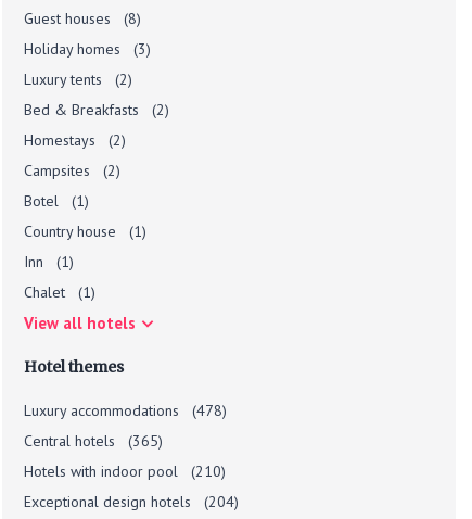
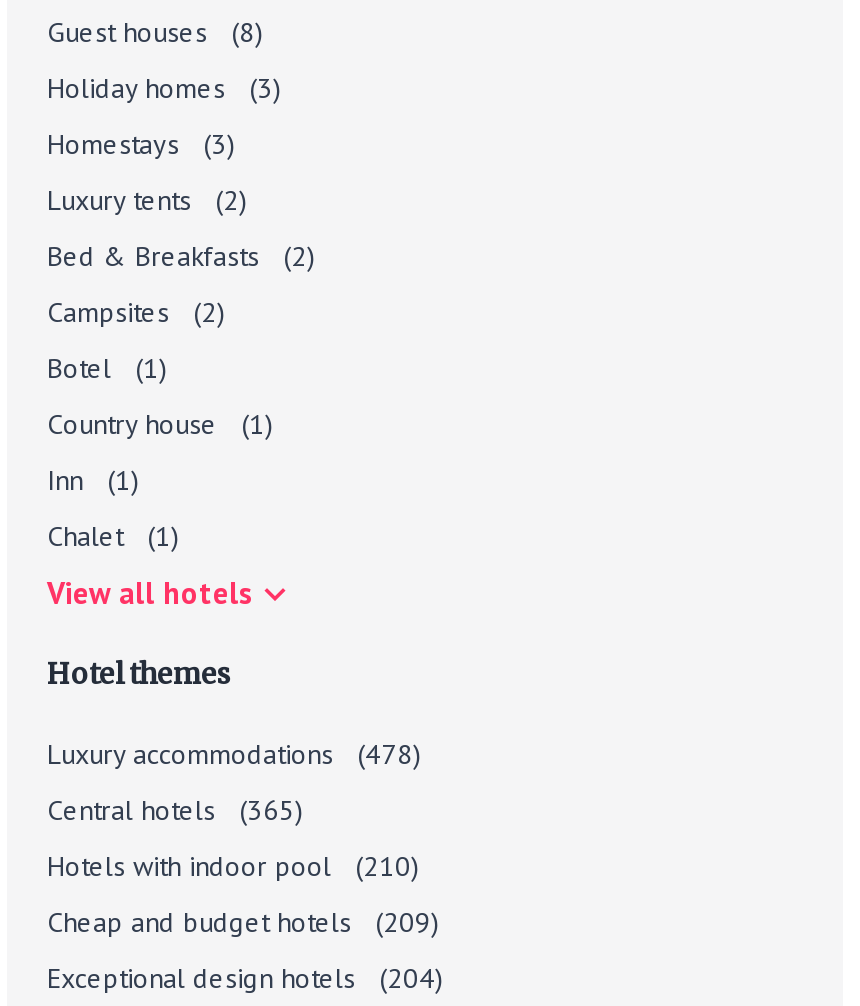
none -> [47,126,235,162] Homestays (3)
[24,130,126,150] Homestays (2) -> none
none -> [47,904,439,940] Cheap and budget hotels (209)

